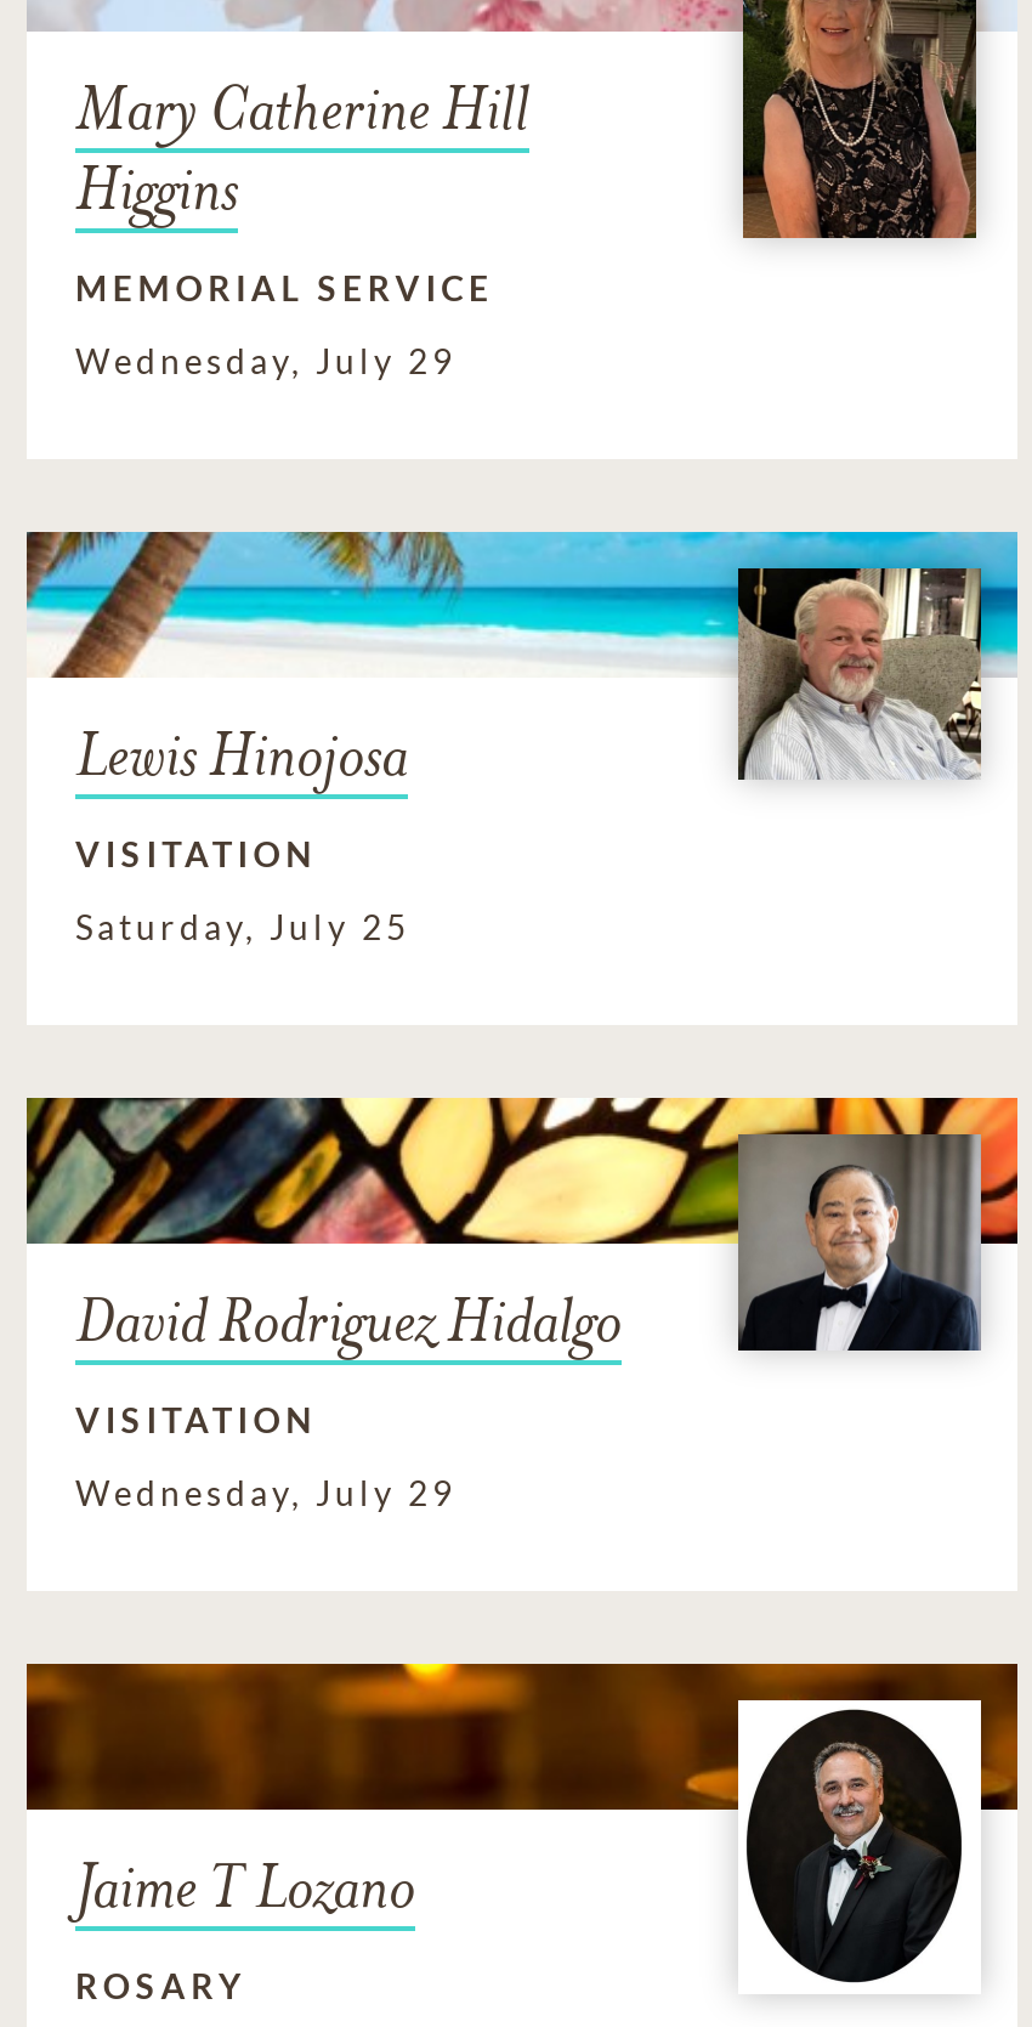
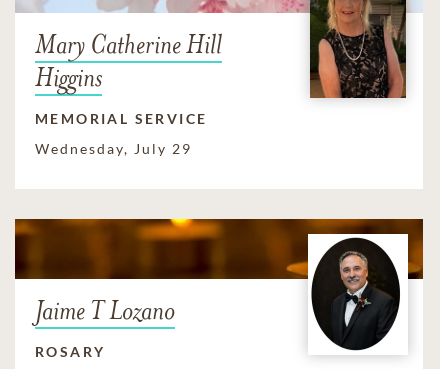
[27,530,1020,947] [image] | Lewis Hinojosa | VISITATION | Saturday, July 25 -> none
[75,1280,622,1513] David Rodriguez Hidalgo | VISITATION | Wednesday, July 29 -> none

